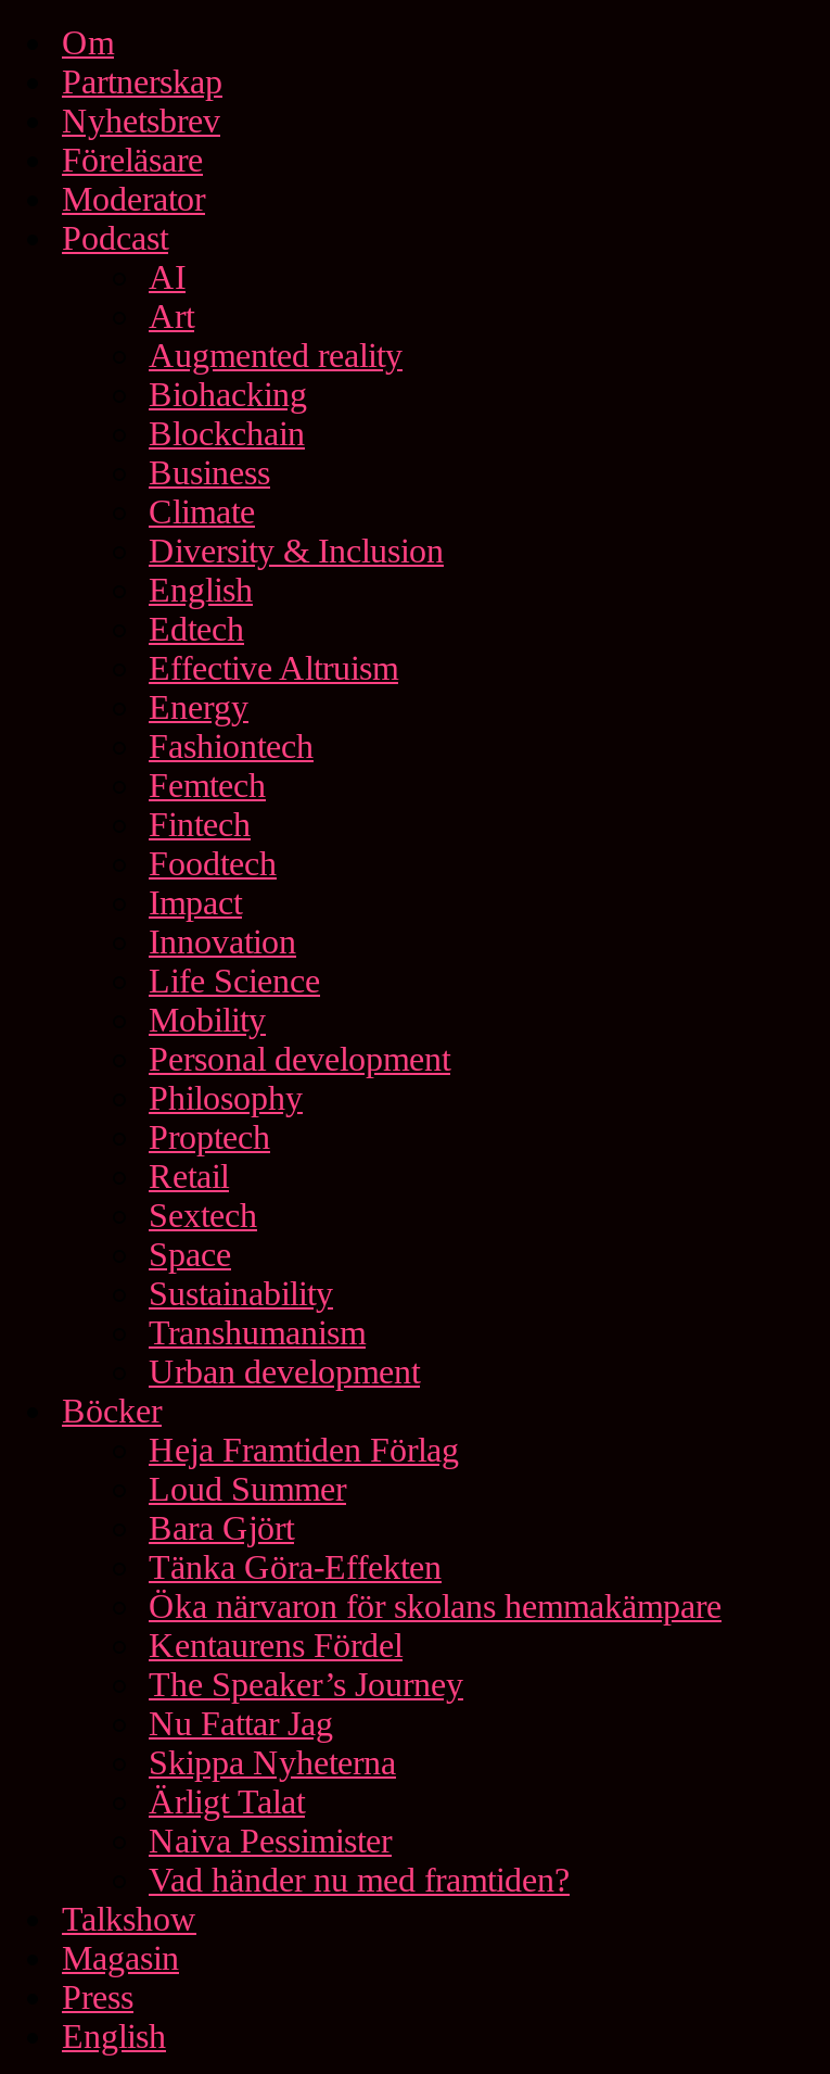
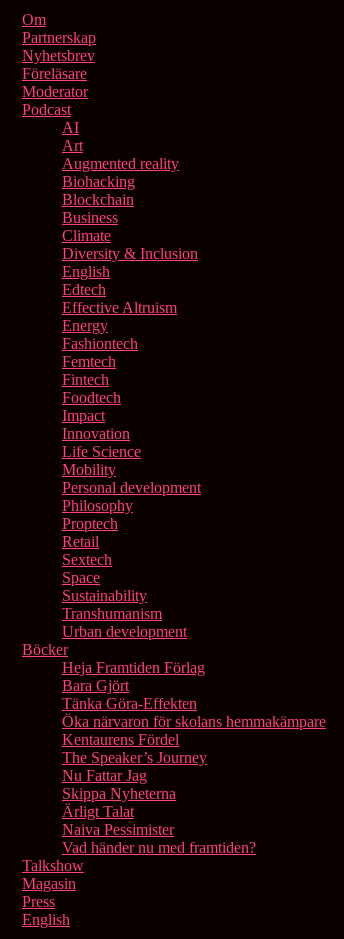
[149,1470,346,1507] Loud Summer -> none

